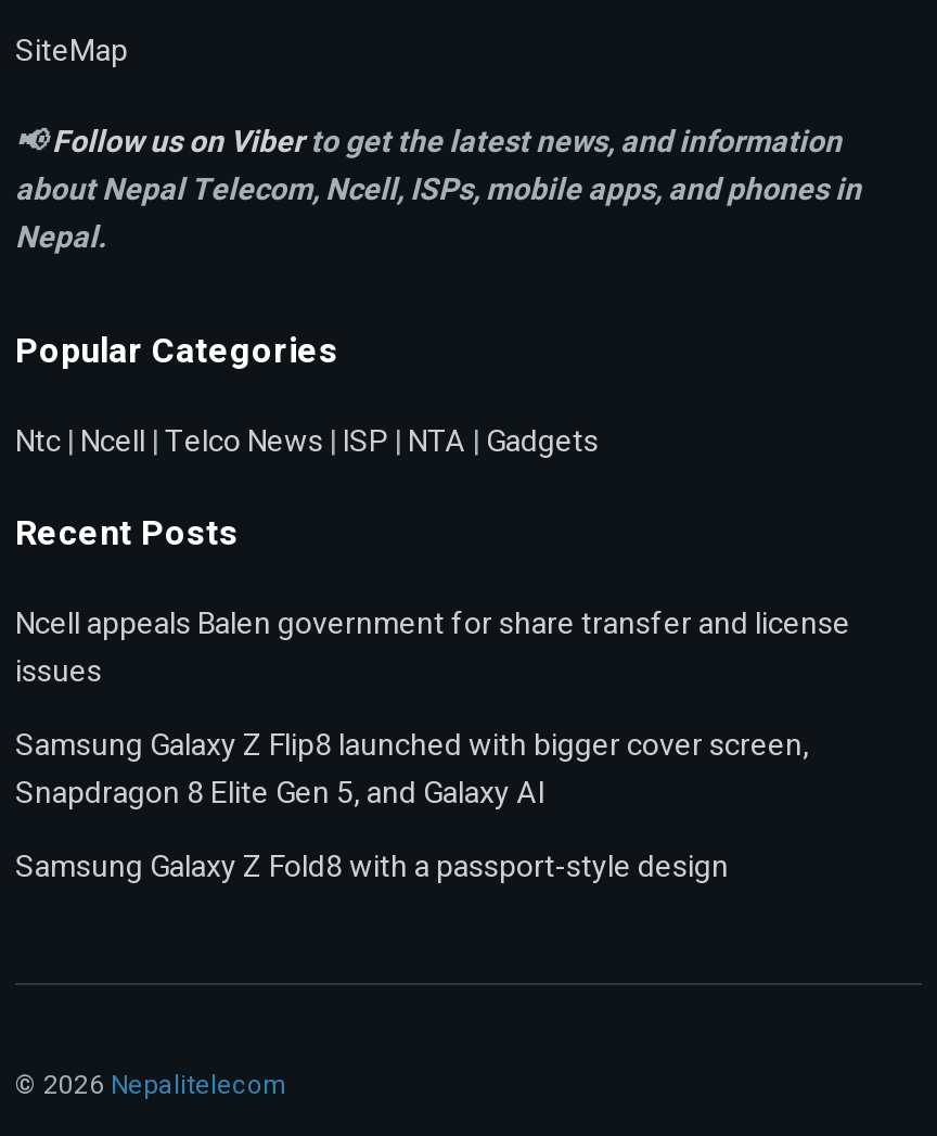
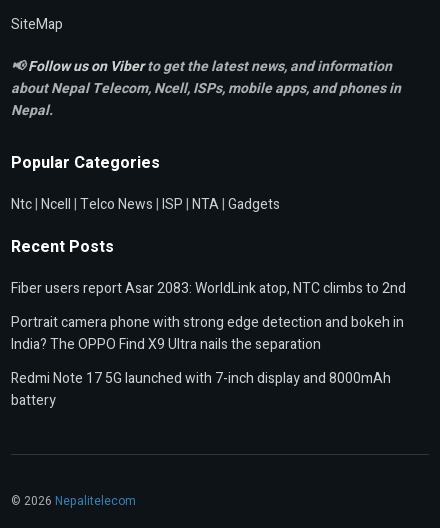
[15,602,850,695] Ncell appeals Balen government for share transfer and license | issues -> [11,278,406,299] Fiber users report Asar 2083: WorldLink atop, NTC climbs to 2nd
[15,723,809,817] Samsung Galaxy Z Flip8 launched with bigger cover screen, | Snapdragon 8 Elite Gen 5, and Galaxy AI -> [11,312,404,355] Portrait camera phone with strong edge detection and bokeh in | India? The OPPO Find X9 Ultra nails the separation
[15,845,729,890] Samsung Galaxy Z Fold8 with a passport-style design -> [11,368,391,411] Redmi Note 17 5G launched with 7-inch display and 8000mAh | battery

